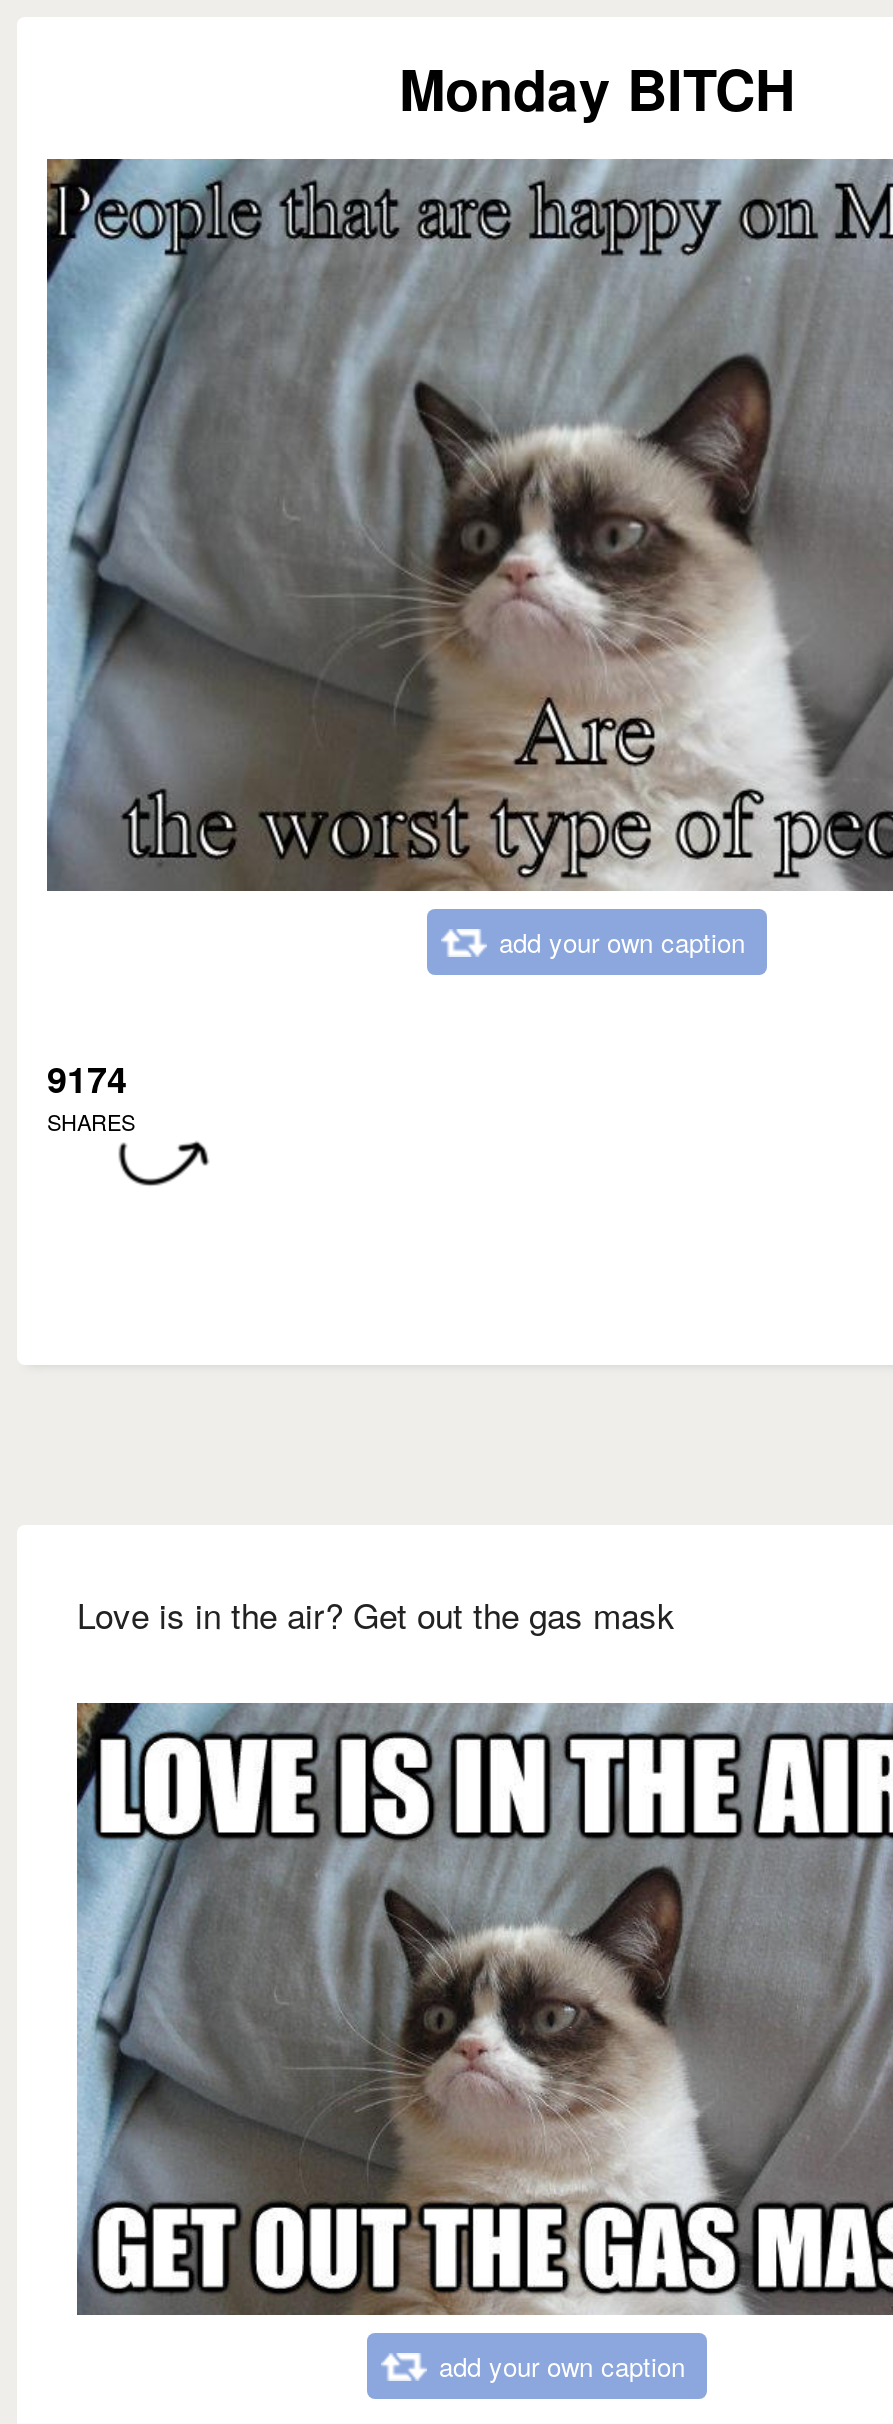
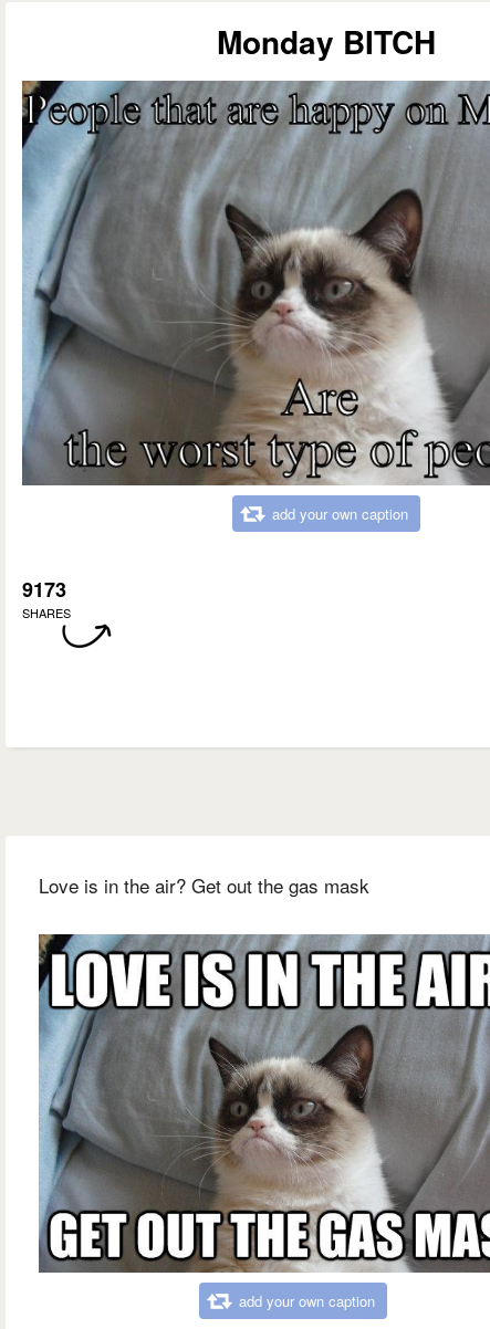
[47,1053,127,1105] 9174 -> [22,575,66,604] 9173

